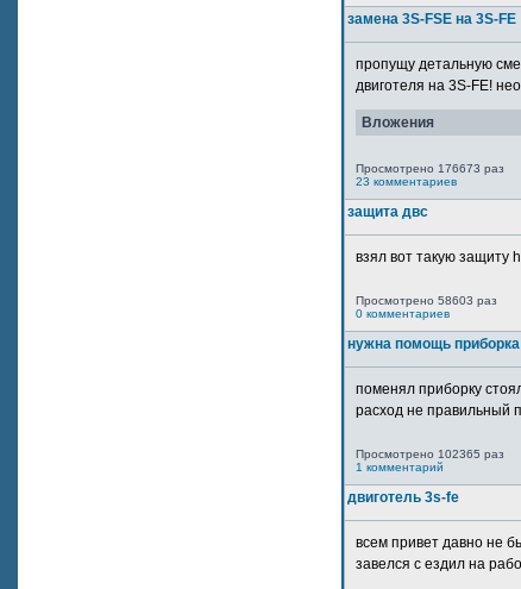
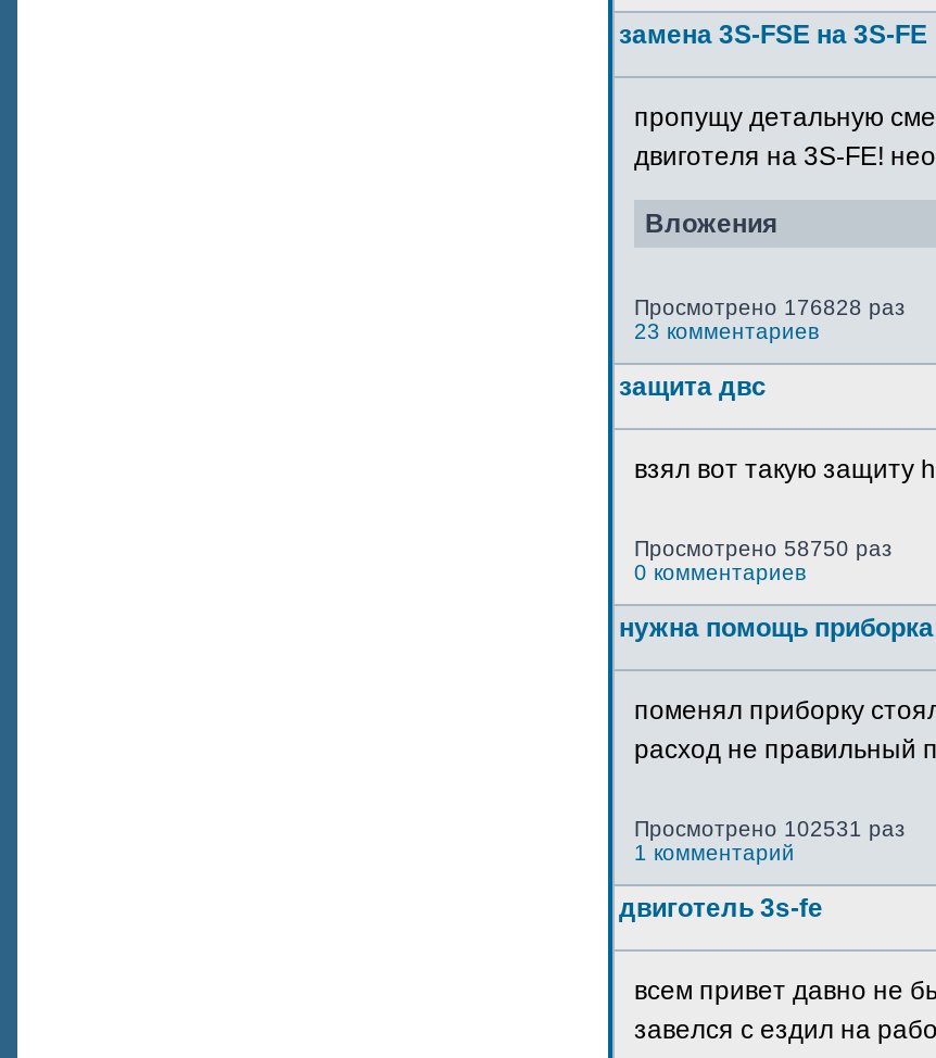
[356,162,504,175] Просмотрено 176673 раз -> [634,295,906,319] Просмотрено 176828 раз
[356,294,497,307] Просмотрено 58603 раз -> [634,537,893,561] Просмотрено 58750 раз
[356,447,504,460] Просмотрено 102365 раз -> [634,817,906,841] Просмотрено 102531 раз

